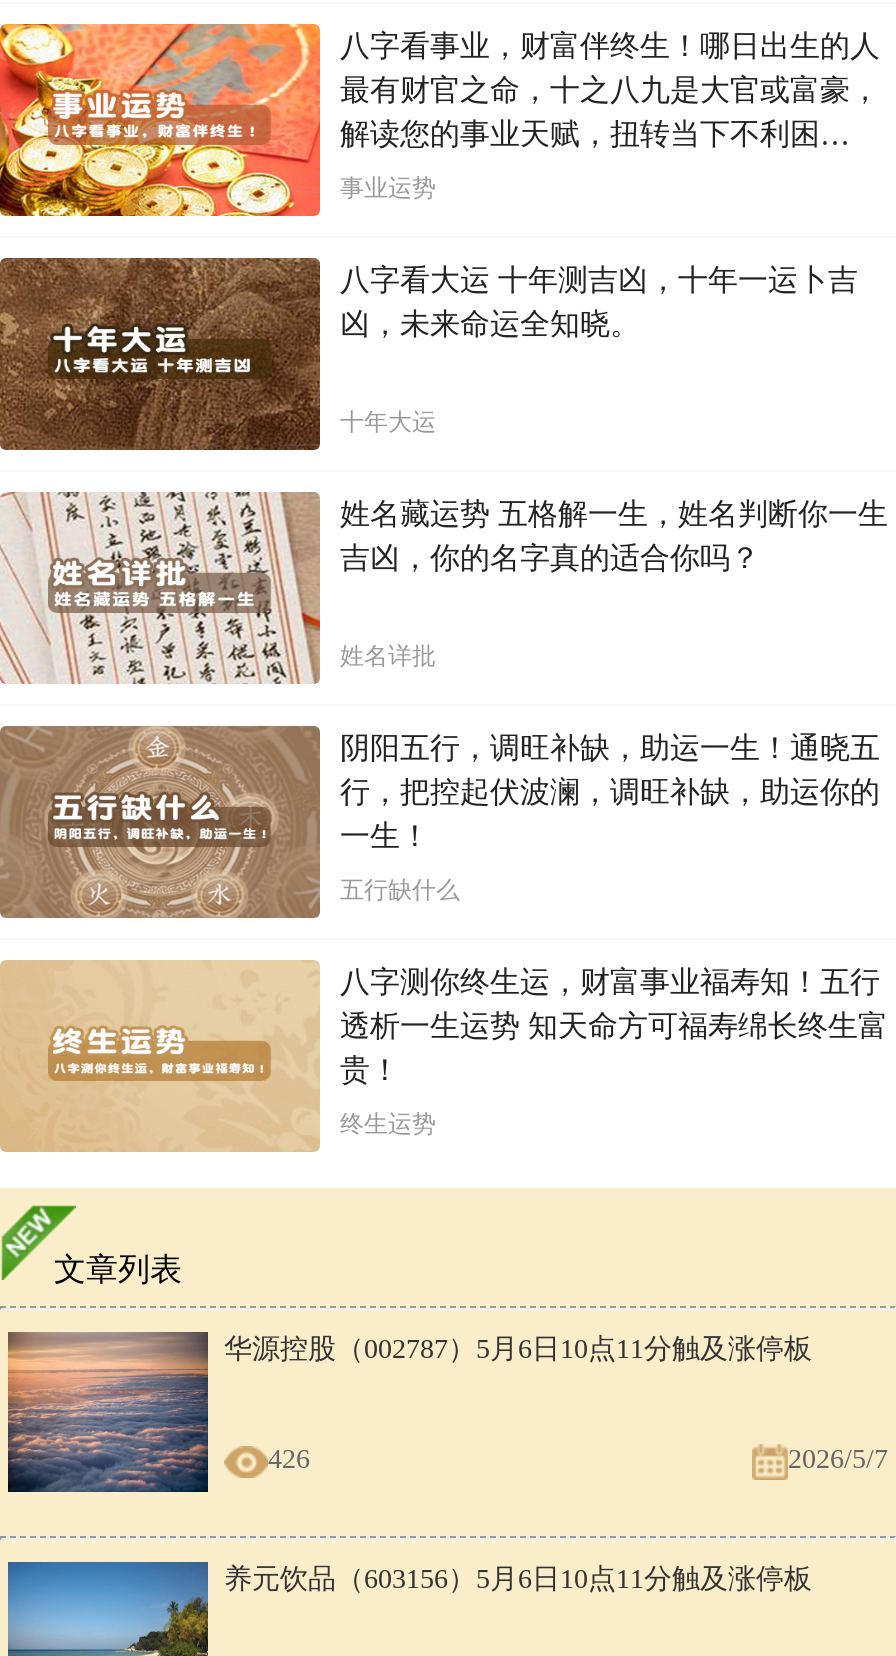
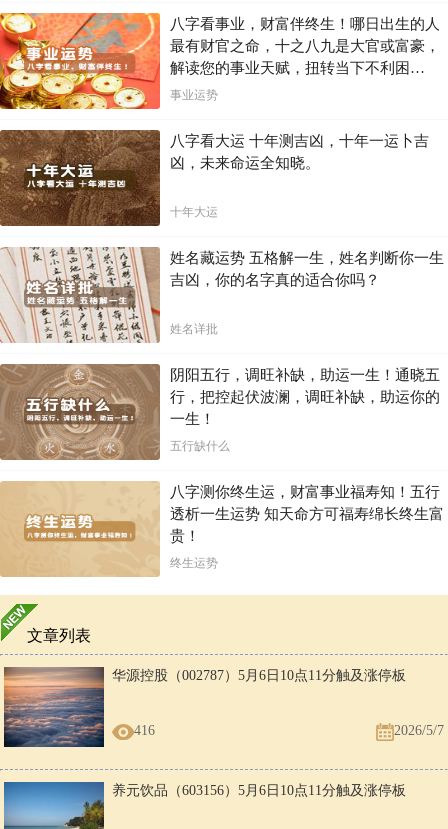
[268,1445,310,1475] 426 -> [134,723,155,738] 416

